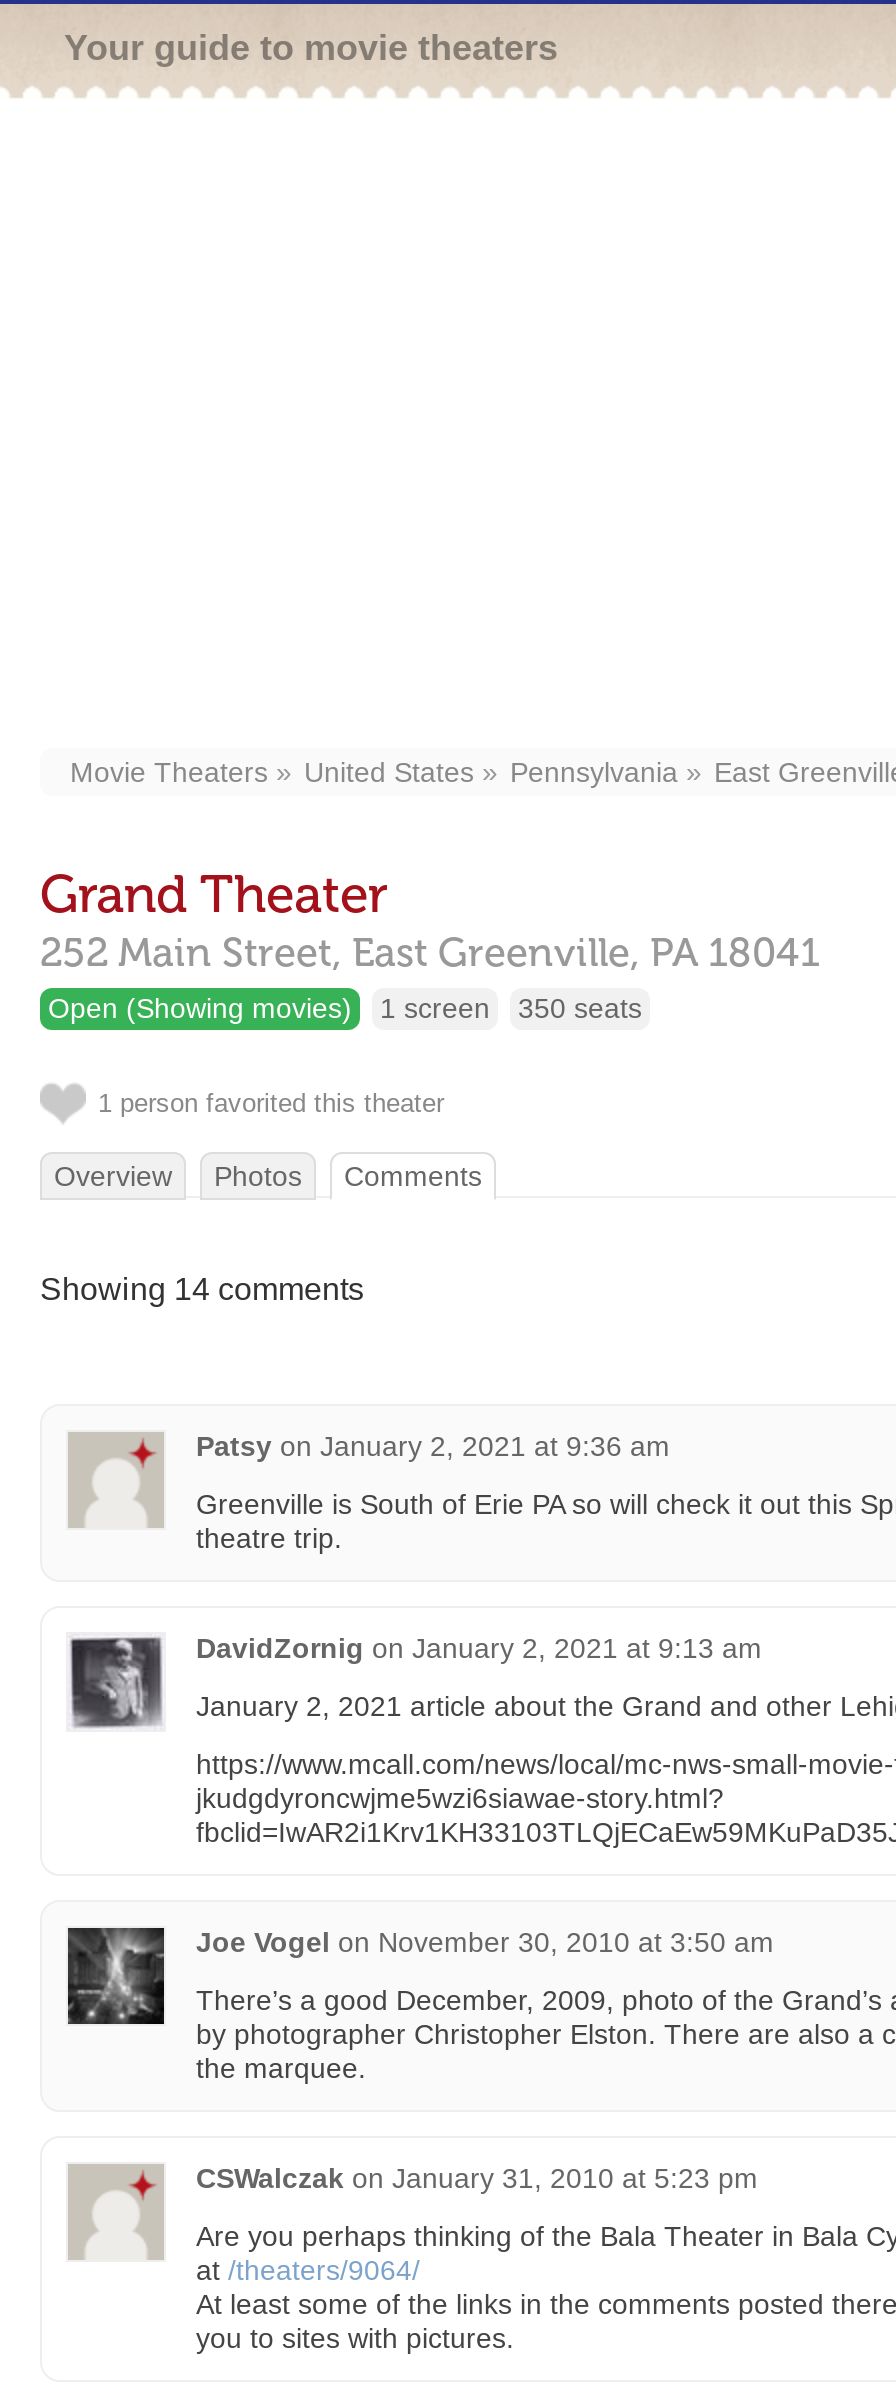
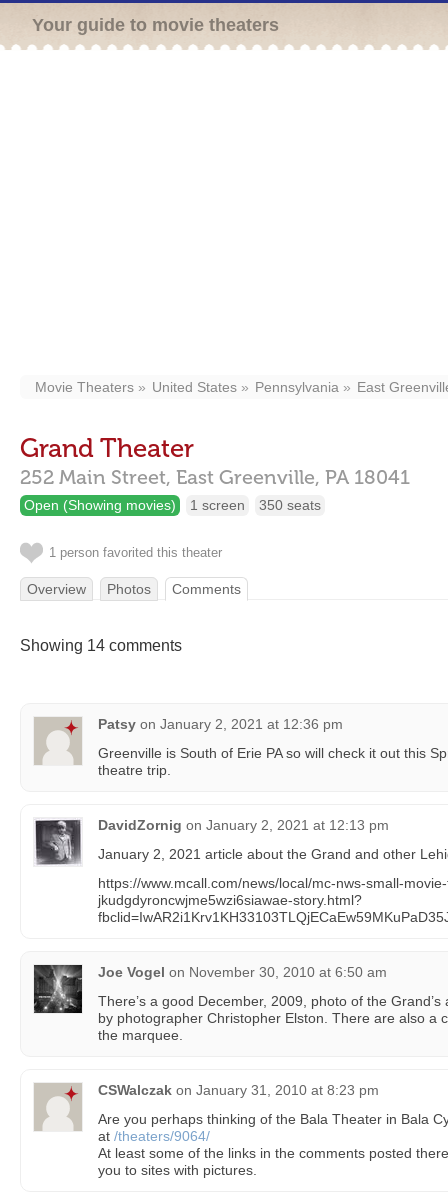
[196,1430,670,1462] Patsy on January 2, 2021 at 9:36 am -> [98,716,343,732] Patsy on January 2, 2021 at 12:36 pm
[196,1632,762,1664] DavidZornig on January 2, 2021 at 9:13 am -> [98,817,389,833] DavidZornig on January 2, 2021 at 12:13 pm
[196,1926,774,1958] Joe Vogel on November 30, 2010 at 3:50 am -> [98,964,387,980] Joe Vogel on November 30, 2010 at 6:50 am
[196,2162,758,2194] CSWalczak on January 31, 2010 at 5:23 pm -> [98,1082,379,1098] CSWalczak on January 31, 2010 at 8:23 pm

